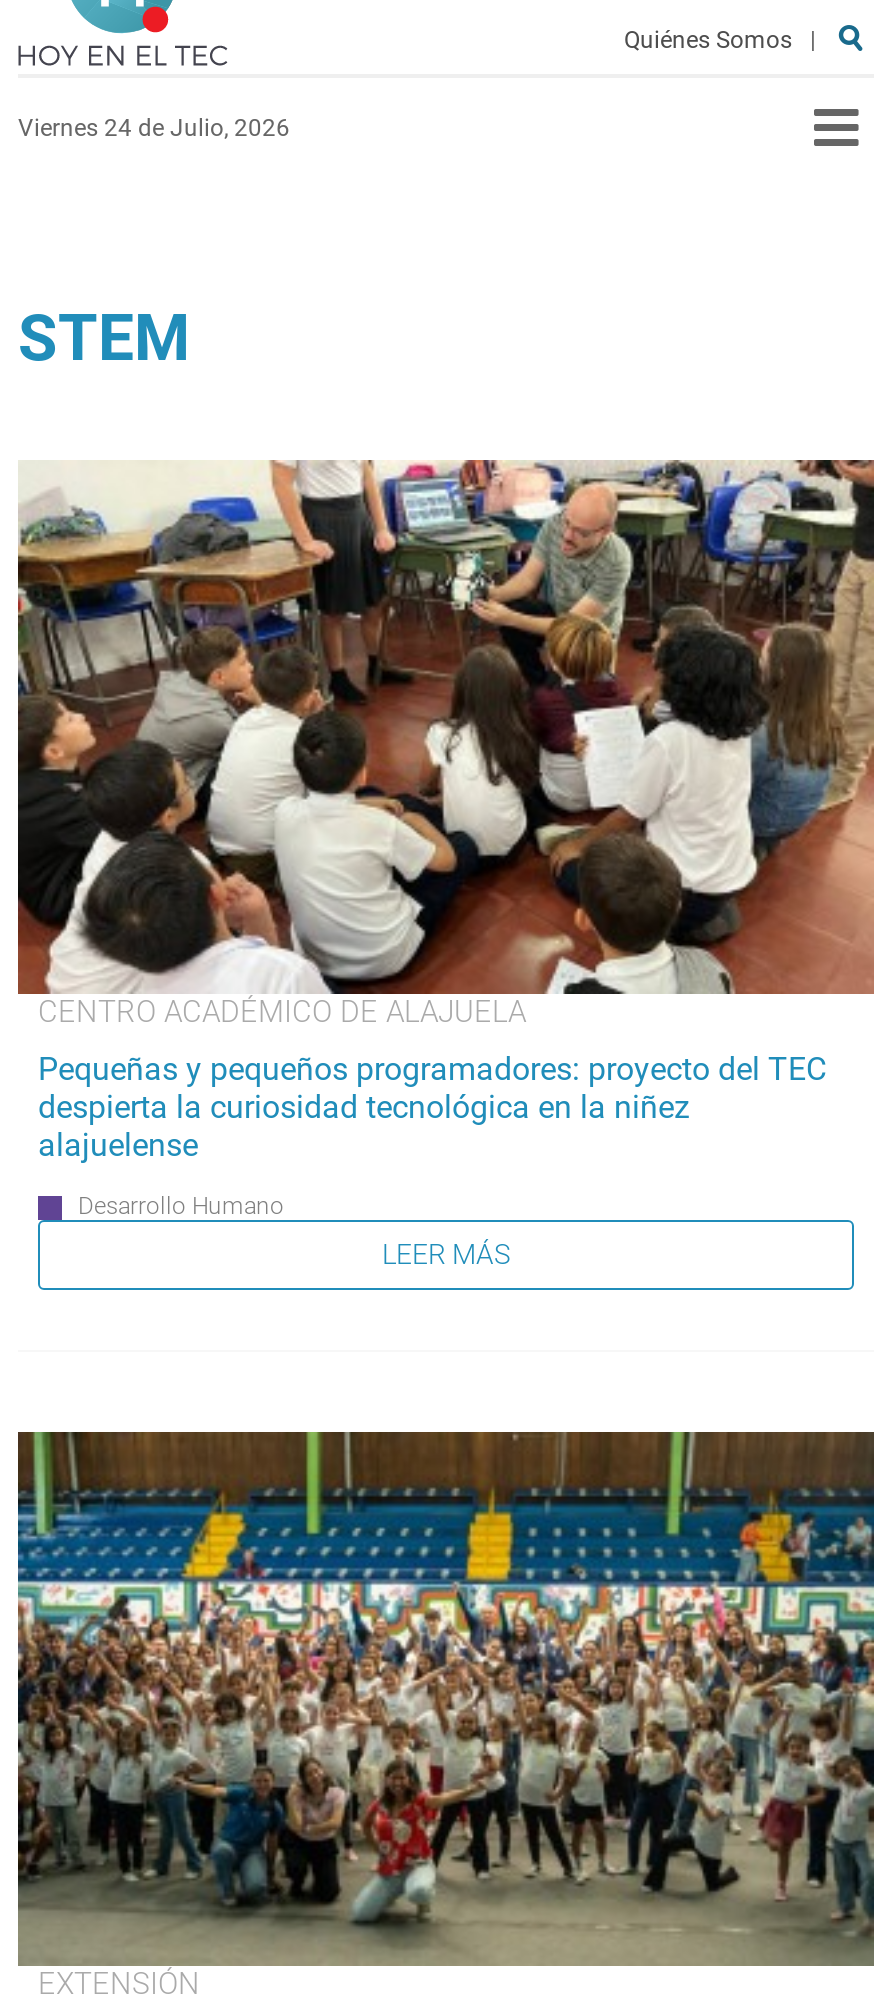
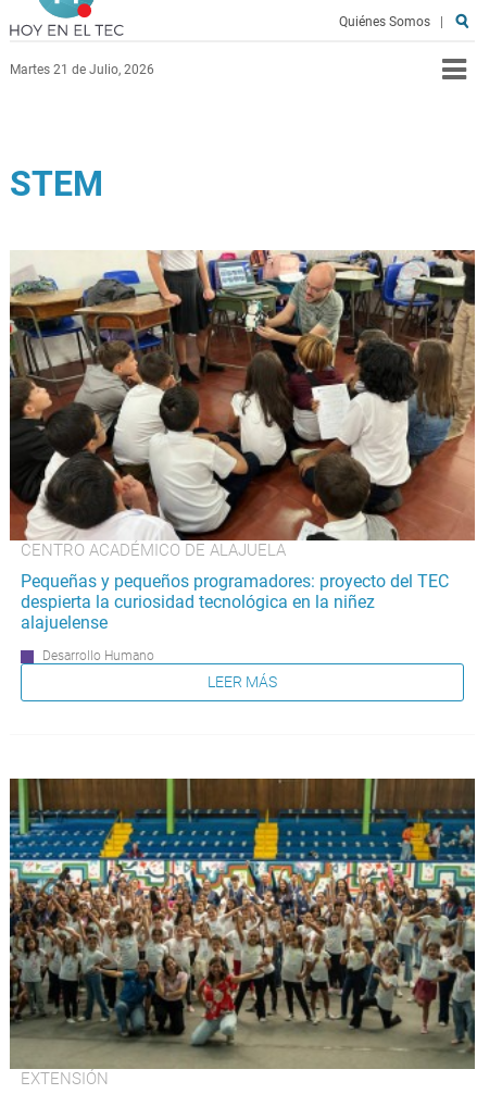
[18,114,290,142] Viernes 24 de Julio, 2026 -> [10,62,154,77] Martes 21 de Julio, 2026

